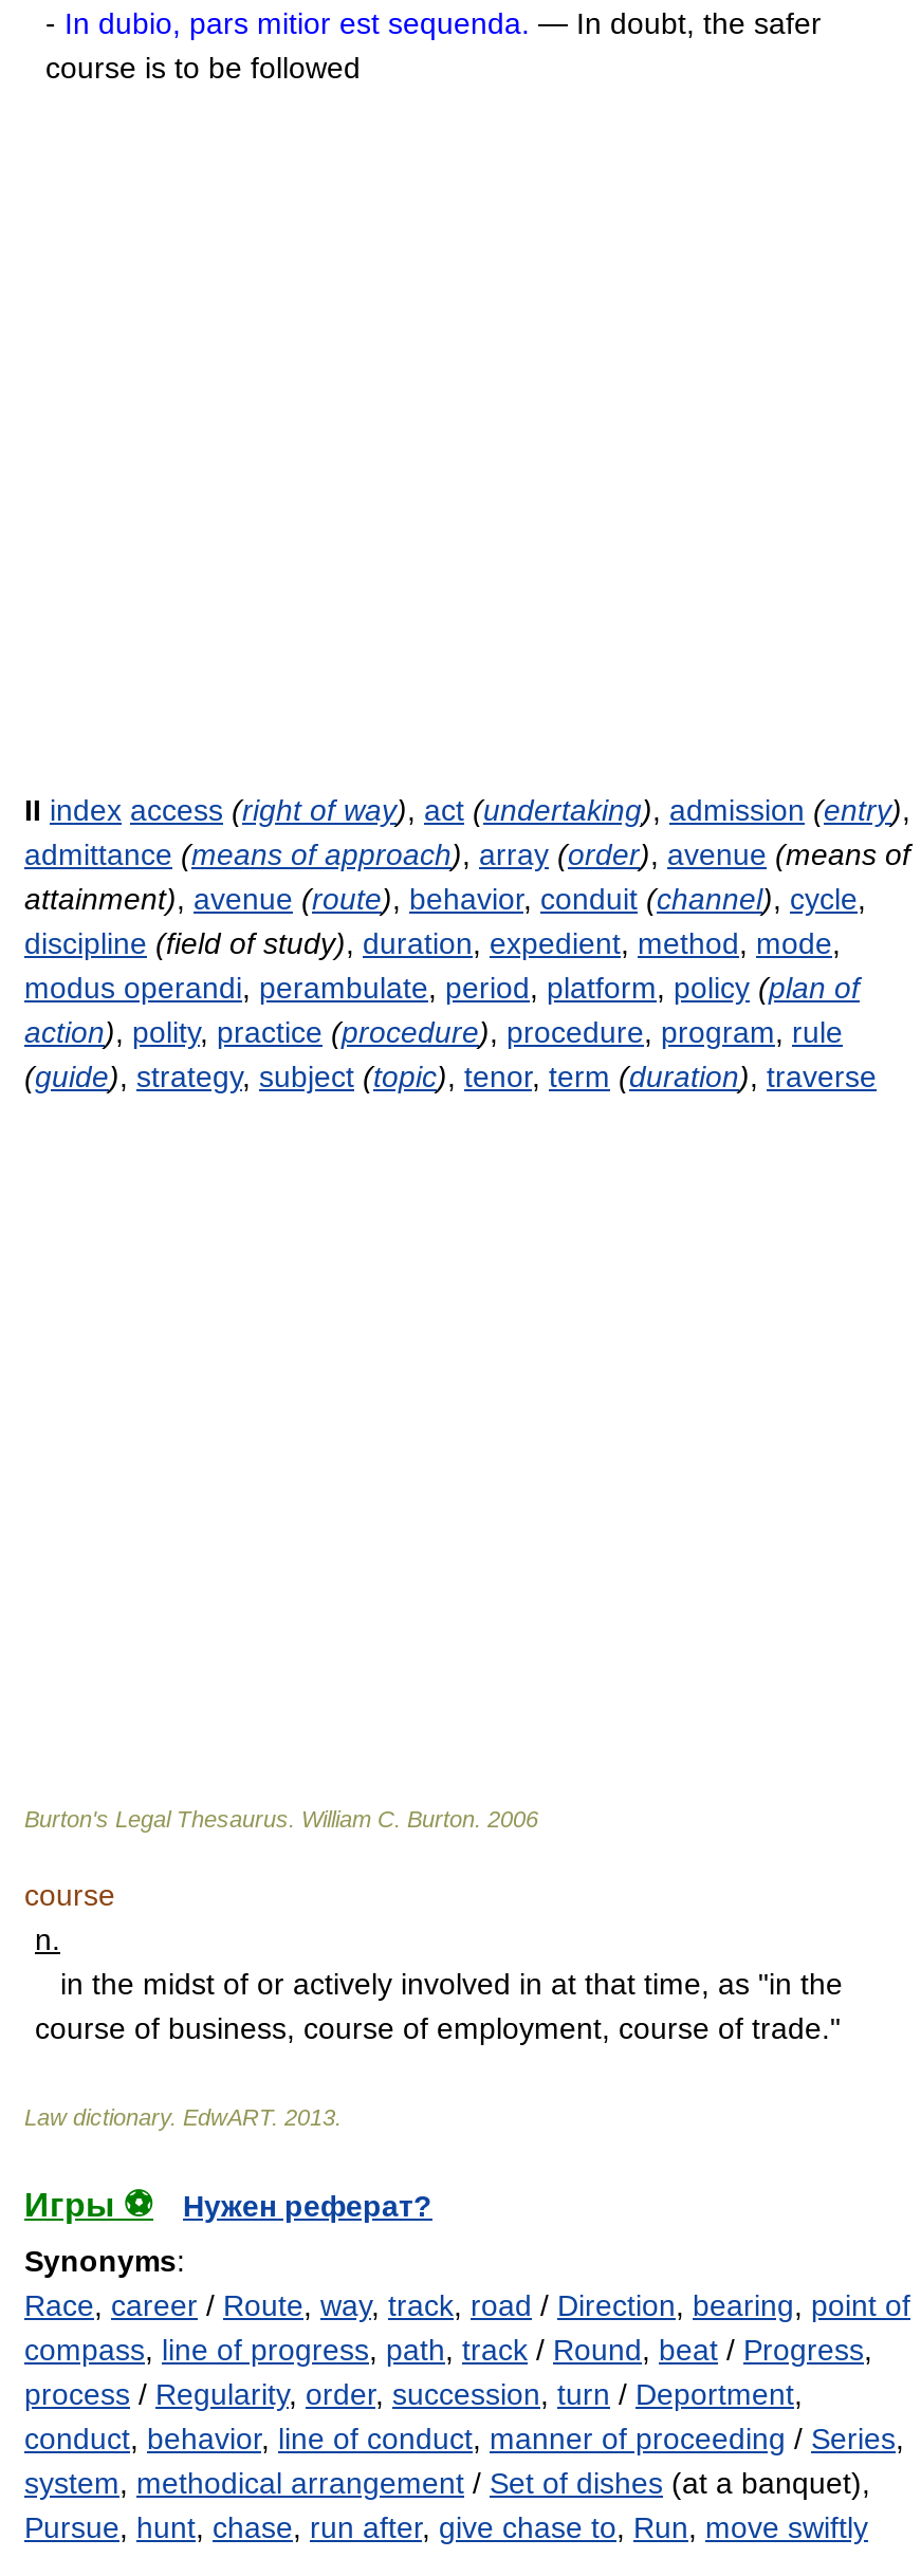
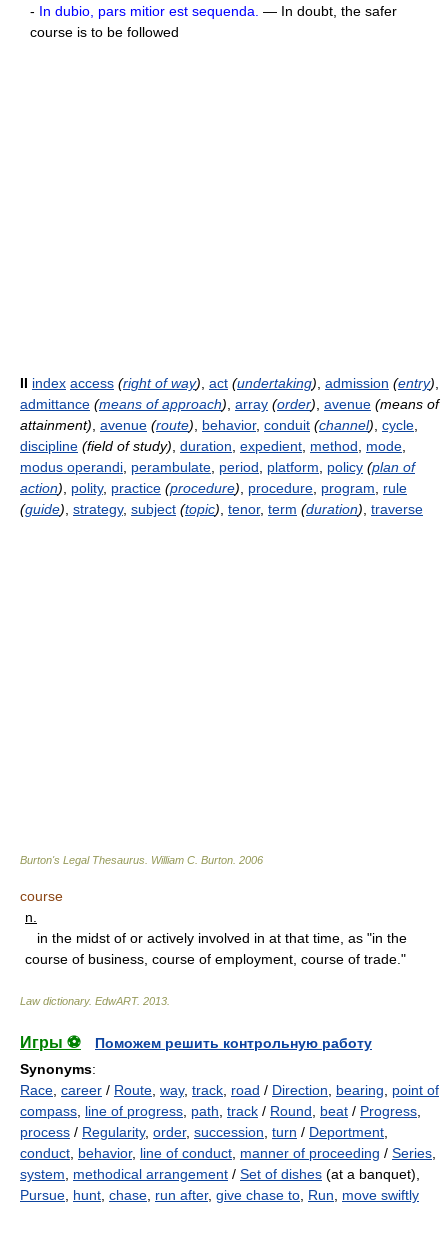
[183,2189,432,2223] Нужен реферат? -> [95,1035,372,1051] Поможем решить контрольную работу

